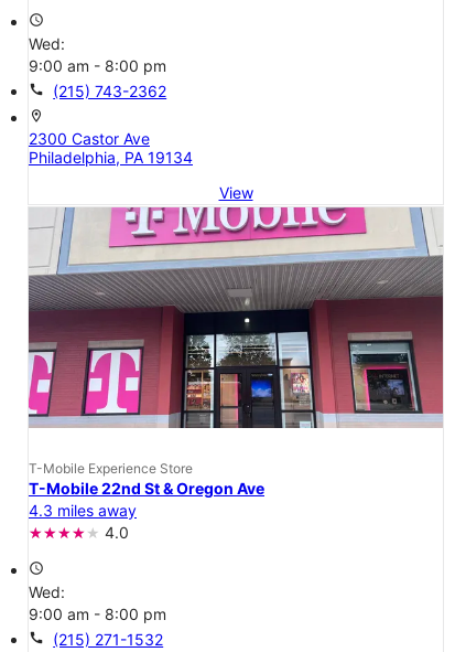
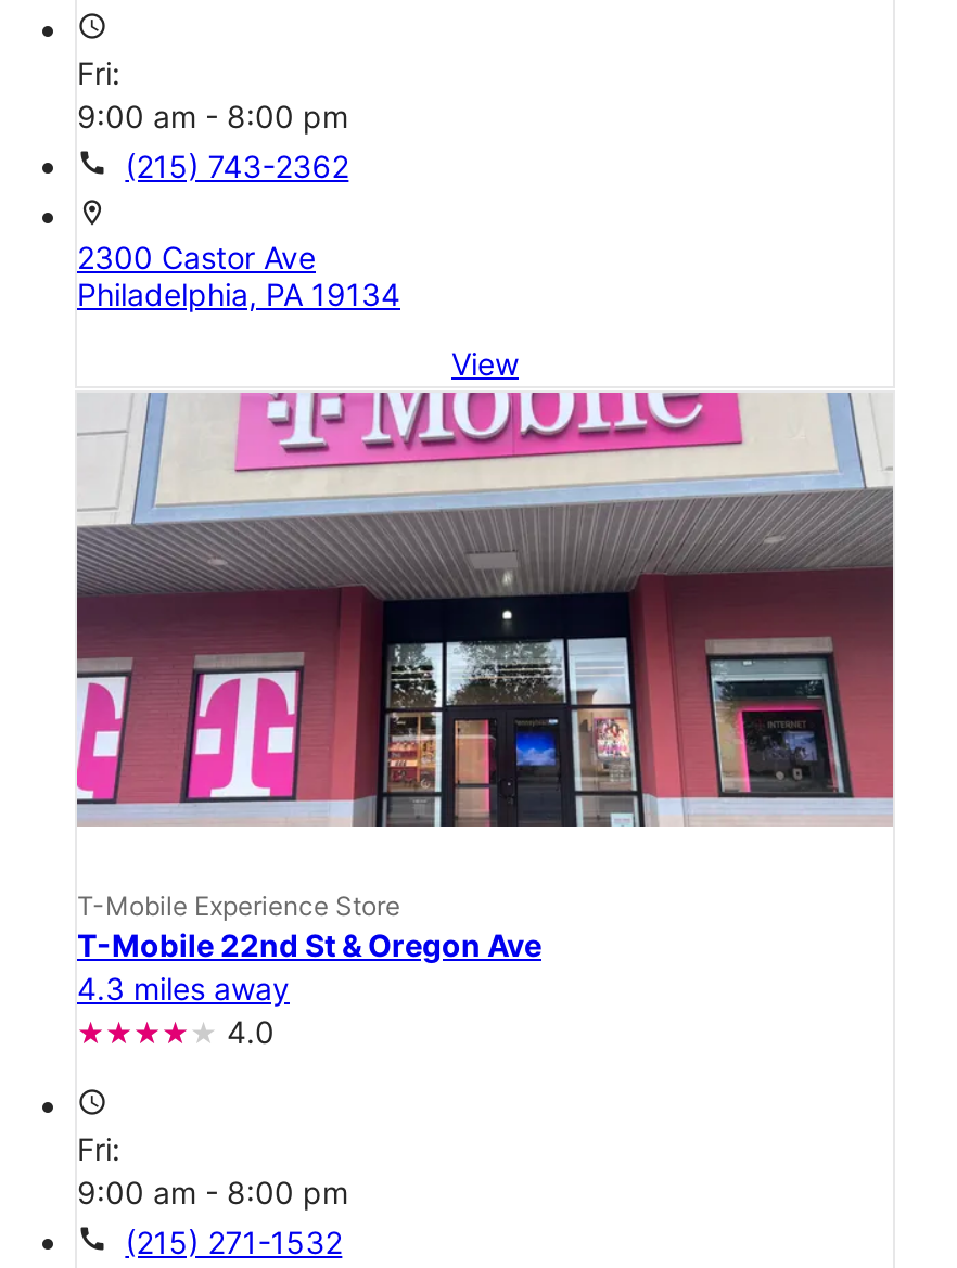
[29,34,69,53] Wed: -> [77,53,129,90] Fri:
[29,582,69,601] Wed: -> [77,1130,129,1167] Fri:

